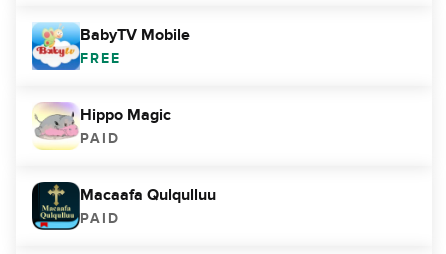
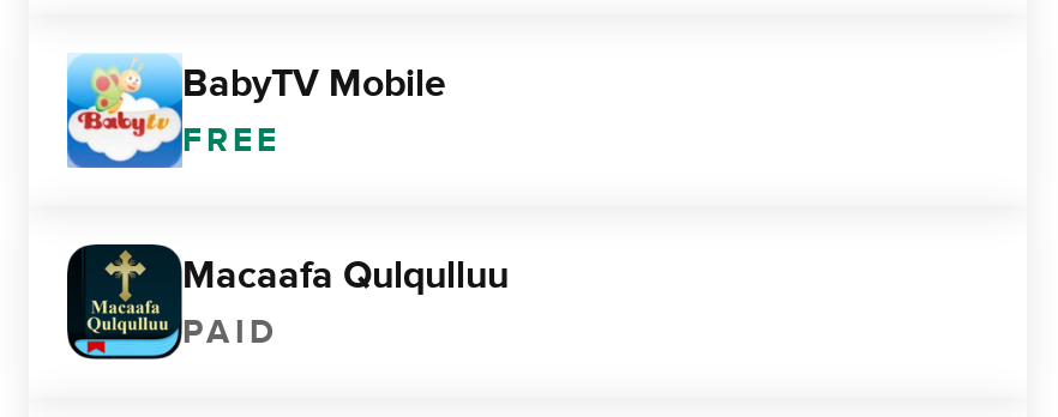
[32,102,171,150] [image] | Hippo Magic | PAID -> none

